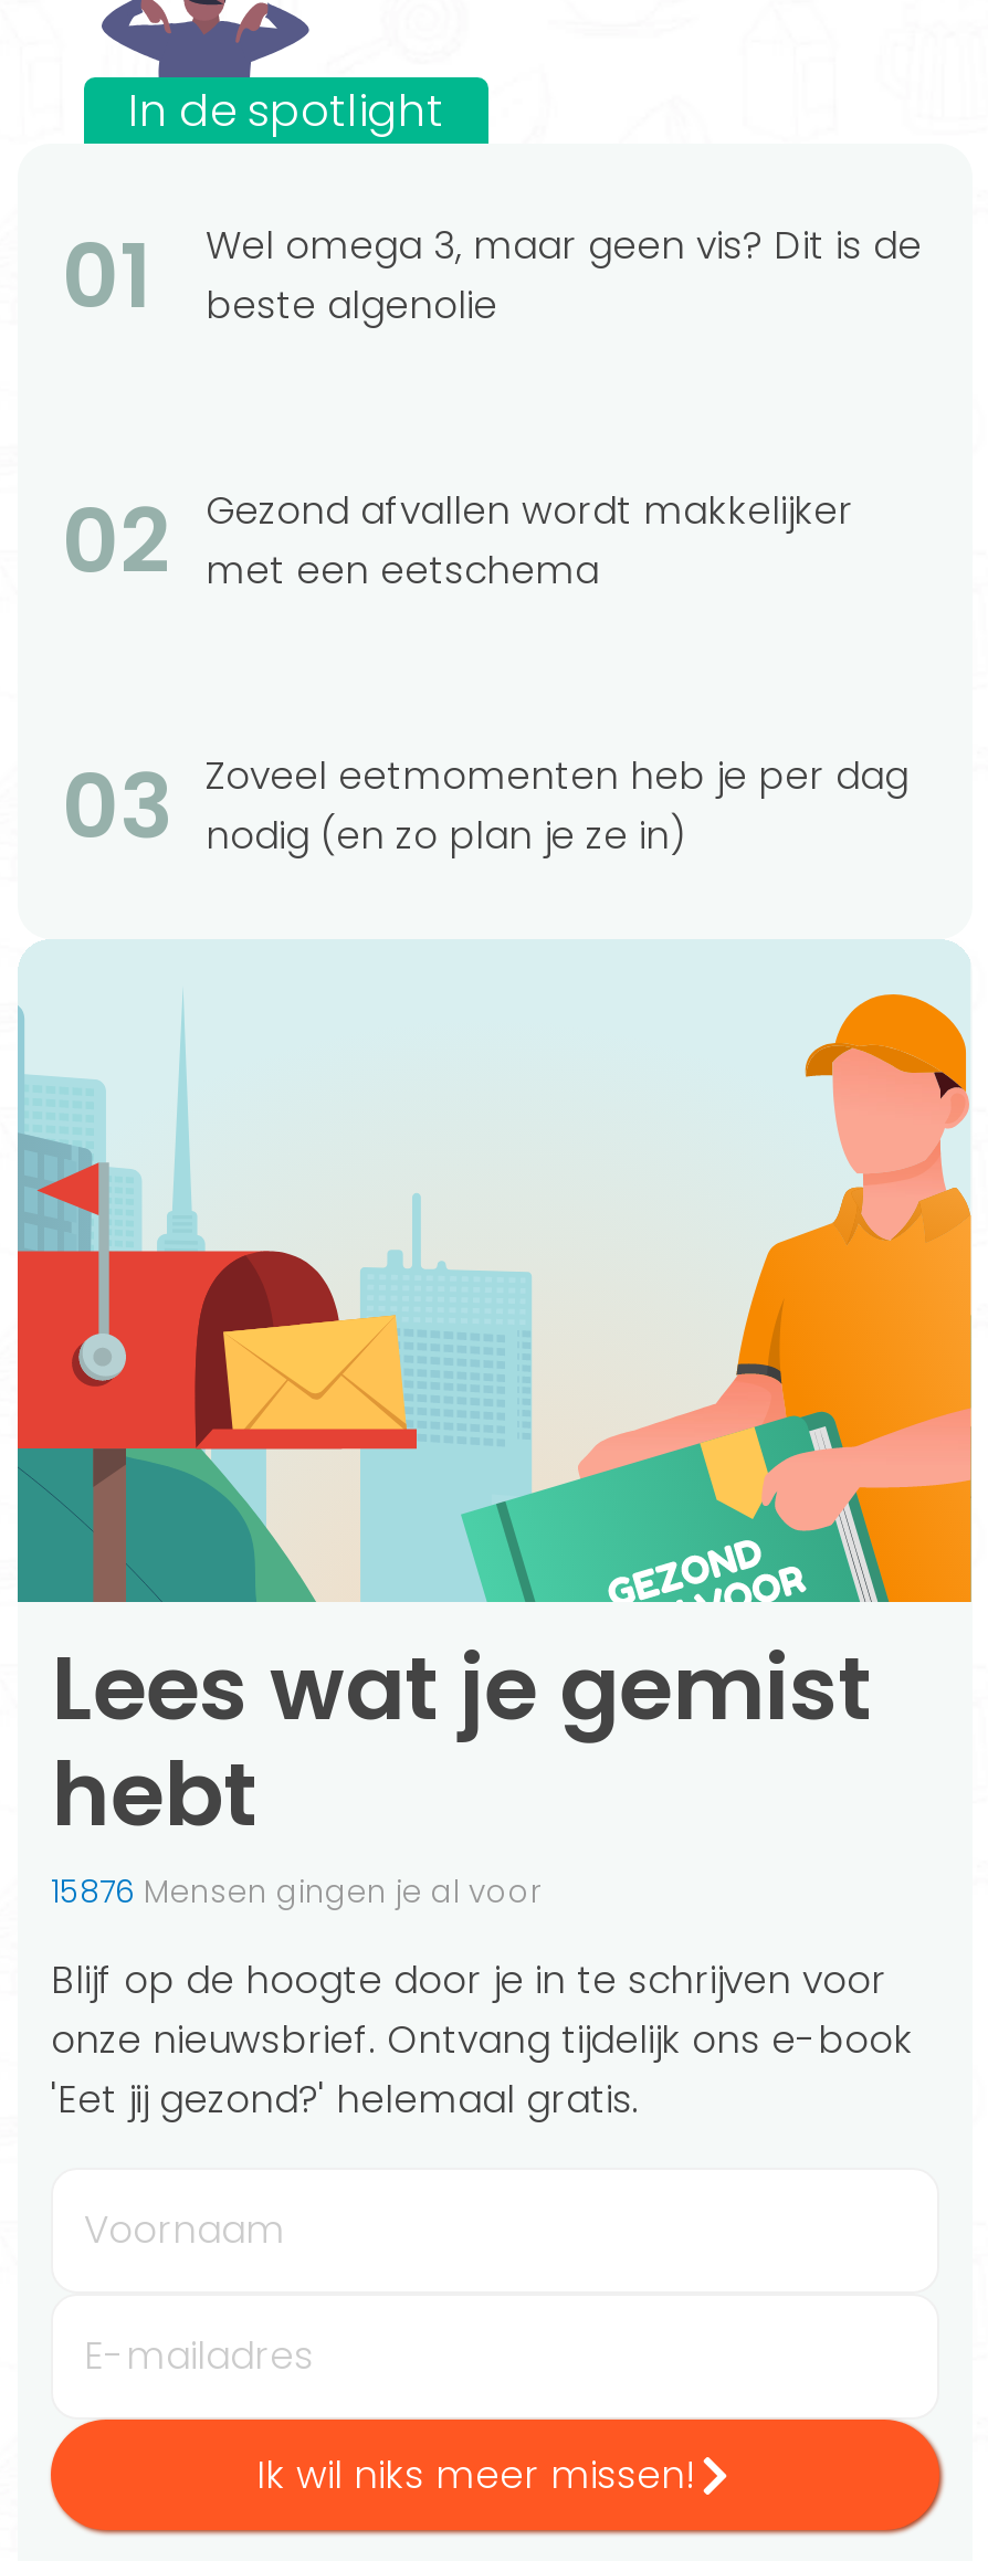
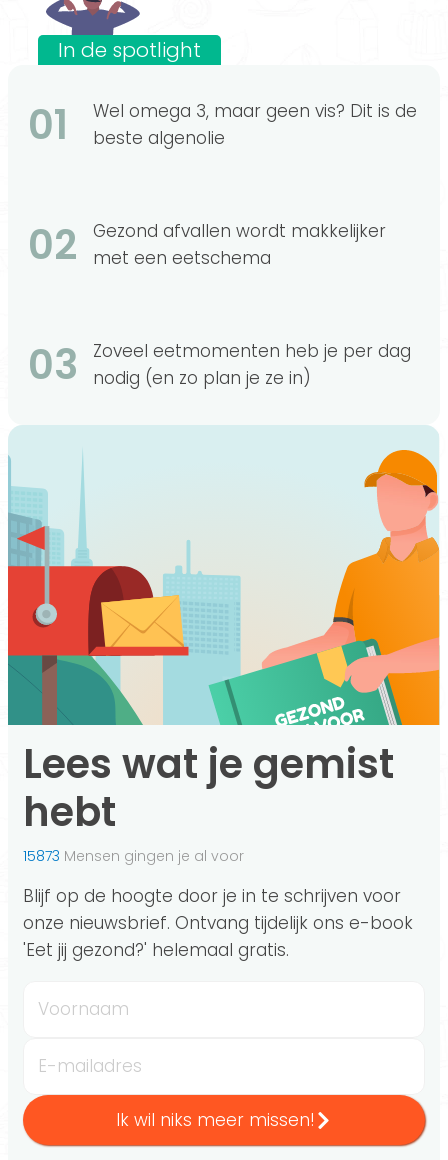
[51,1870,542,1914] 15876 Mensen gingen je al voor -> [23,846,244,866] 15873 Mensen gingen je al voor

